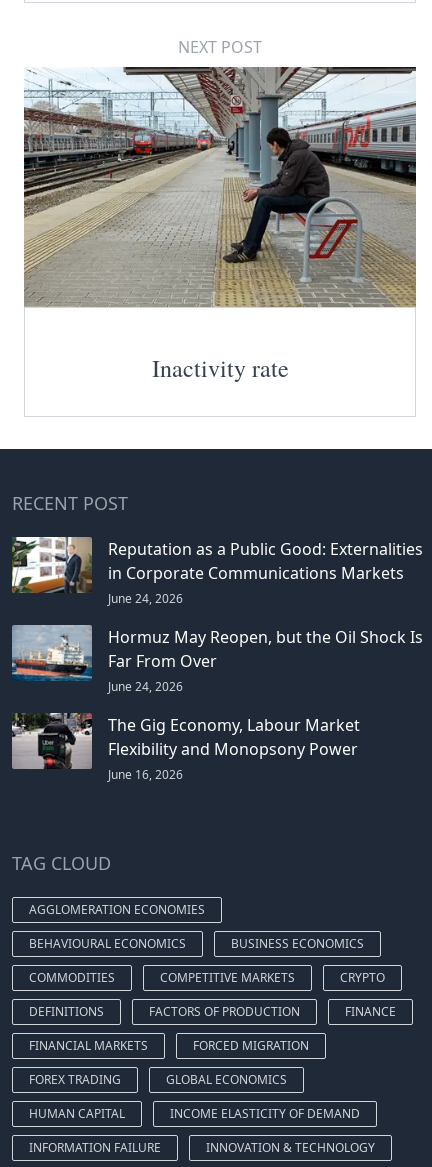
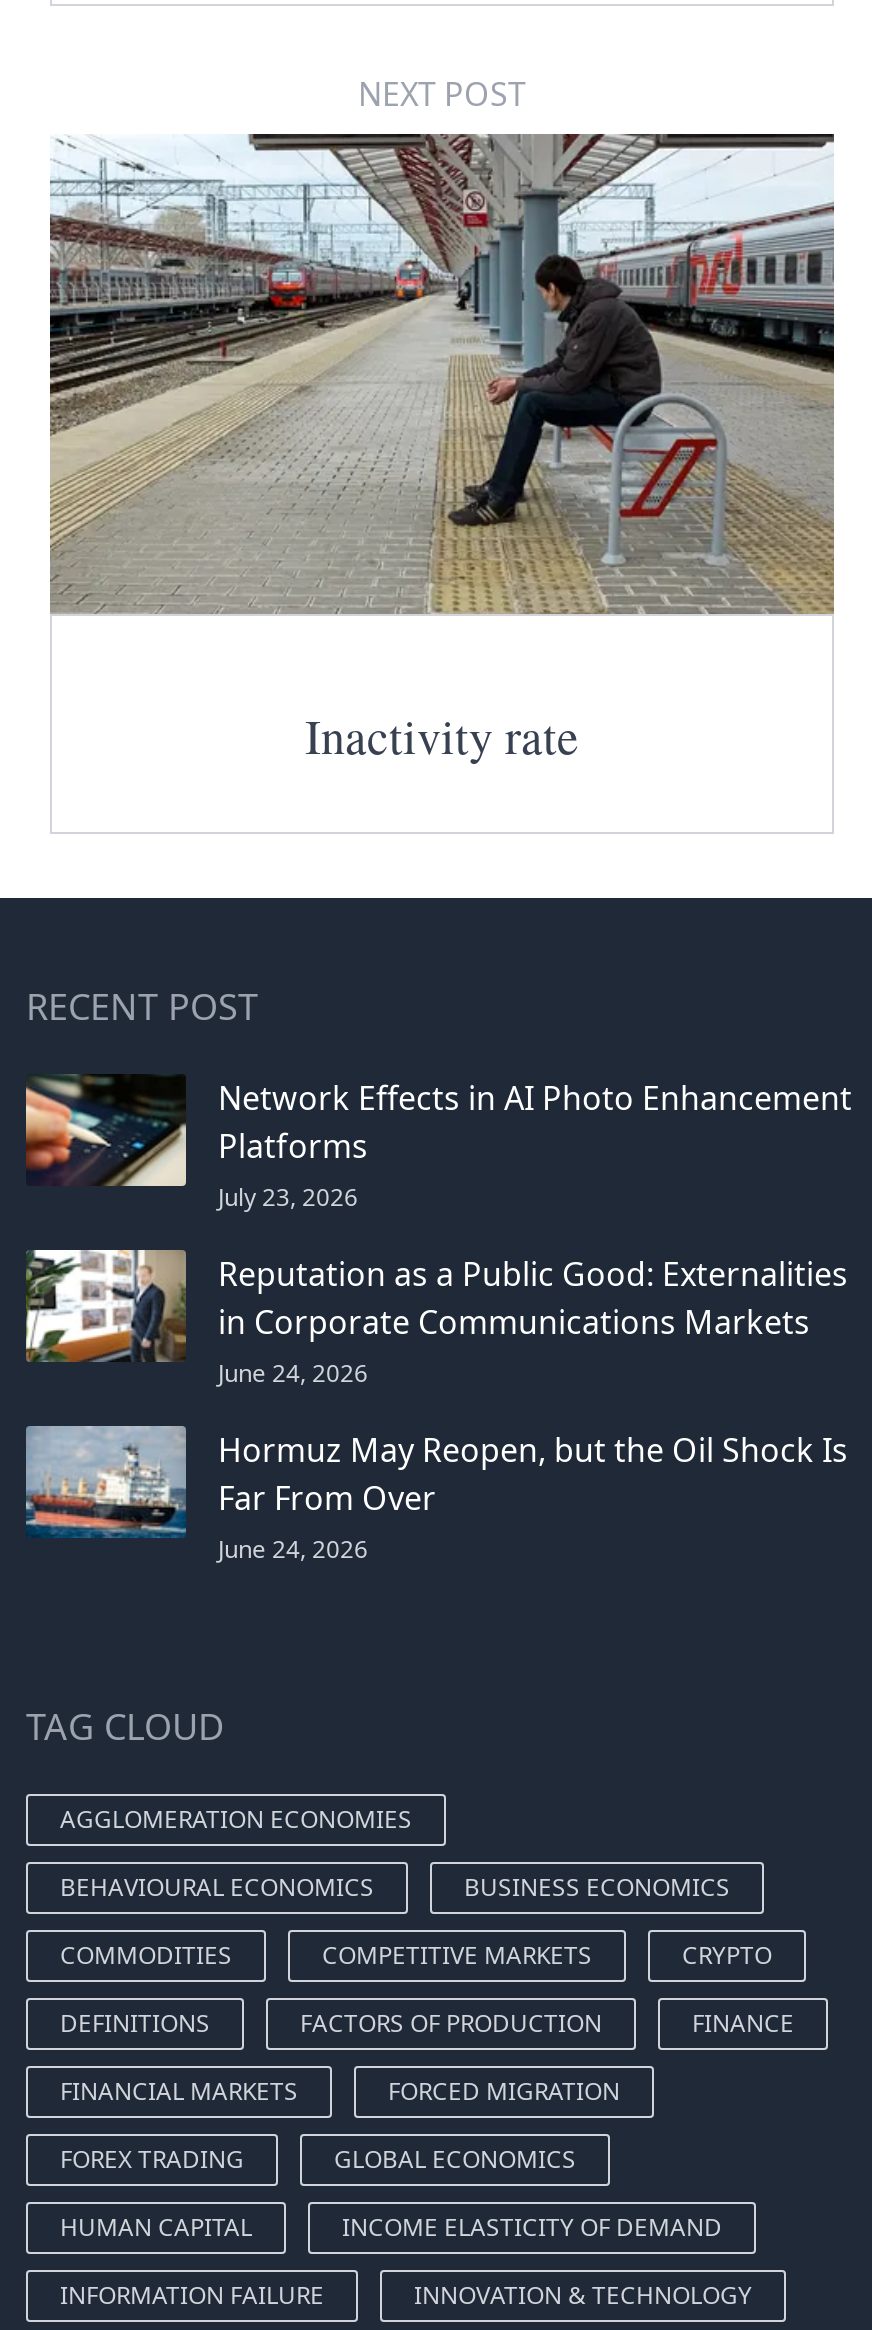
none -> [24,1074,852,1214] [image] | Network Effects in AI Photo Enhancement | Platforms | July 23, 2026
moved [10,535,423,695] -> [22,1246,848,1566]: [image] | Reputation as a Public Good: Externalities | in Corporate Communications Markets | June 24, 2026 | Hormuz May Reopen, but the Oil Shock Is | Far From Over | June 24, 2026
[11,713,360,783] [image] | The Gig Economy, Labour Market | Flexibility and Monopsony Power | June 16, 2026 -> none

